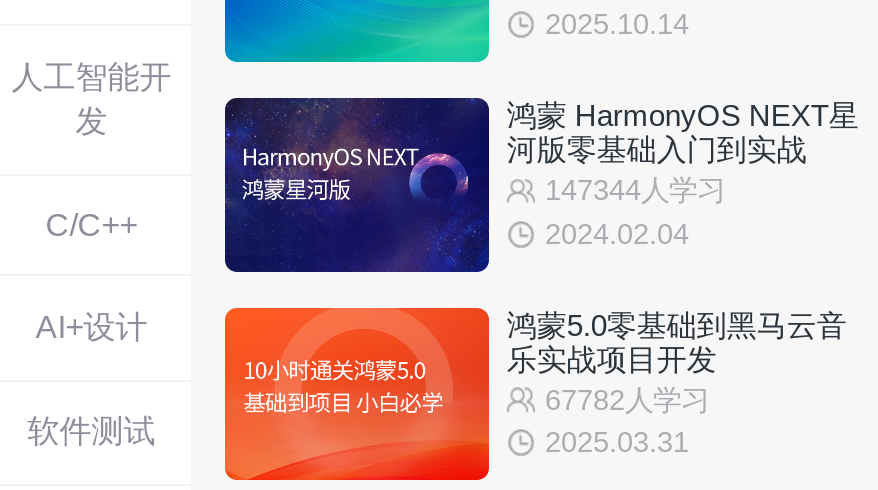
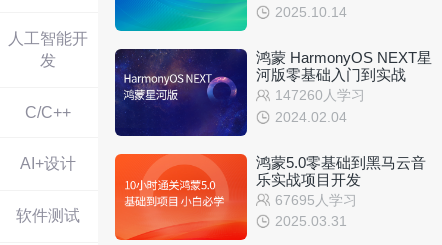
[545,174,725,206] 147344人学习 -> [275,87,365,103] 147260人学习
[545,383,709,415] 67782人学习 -> [275,192,357,208] 67695人学习

